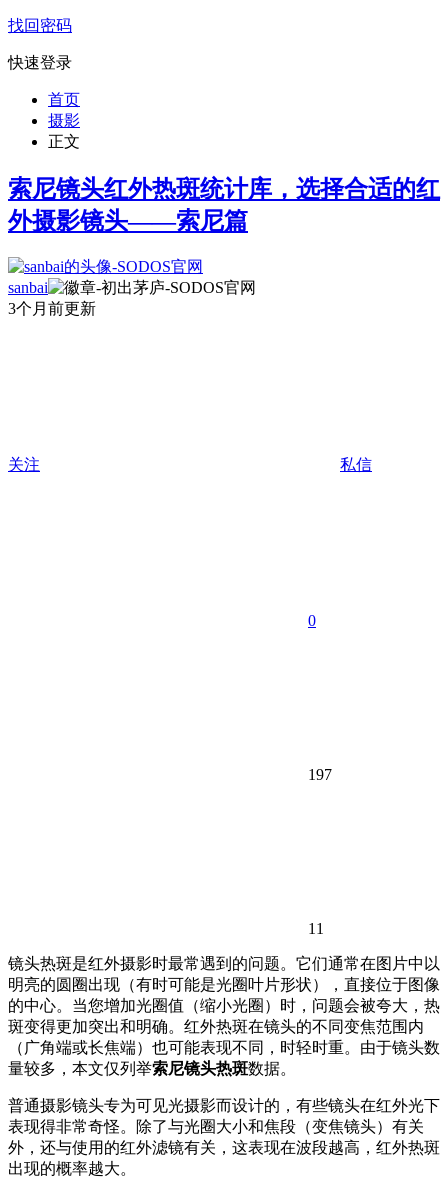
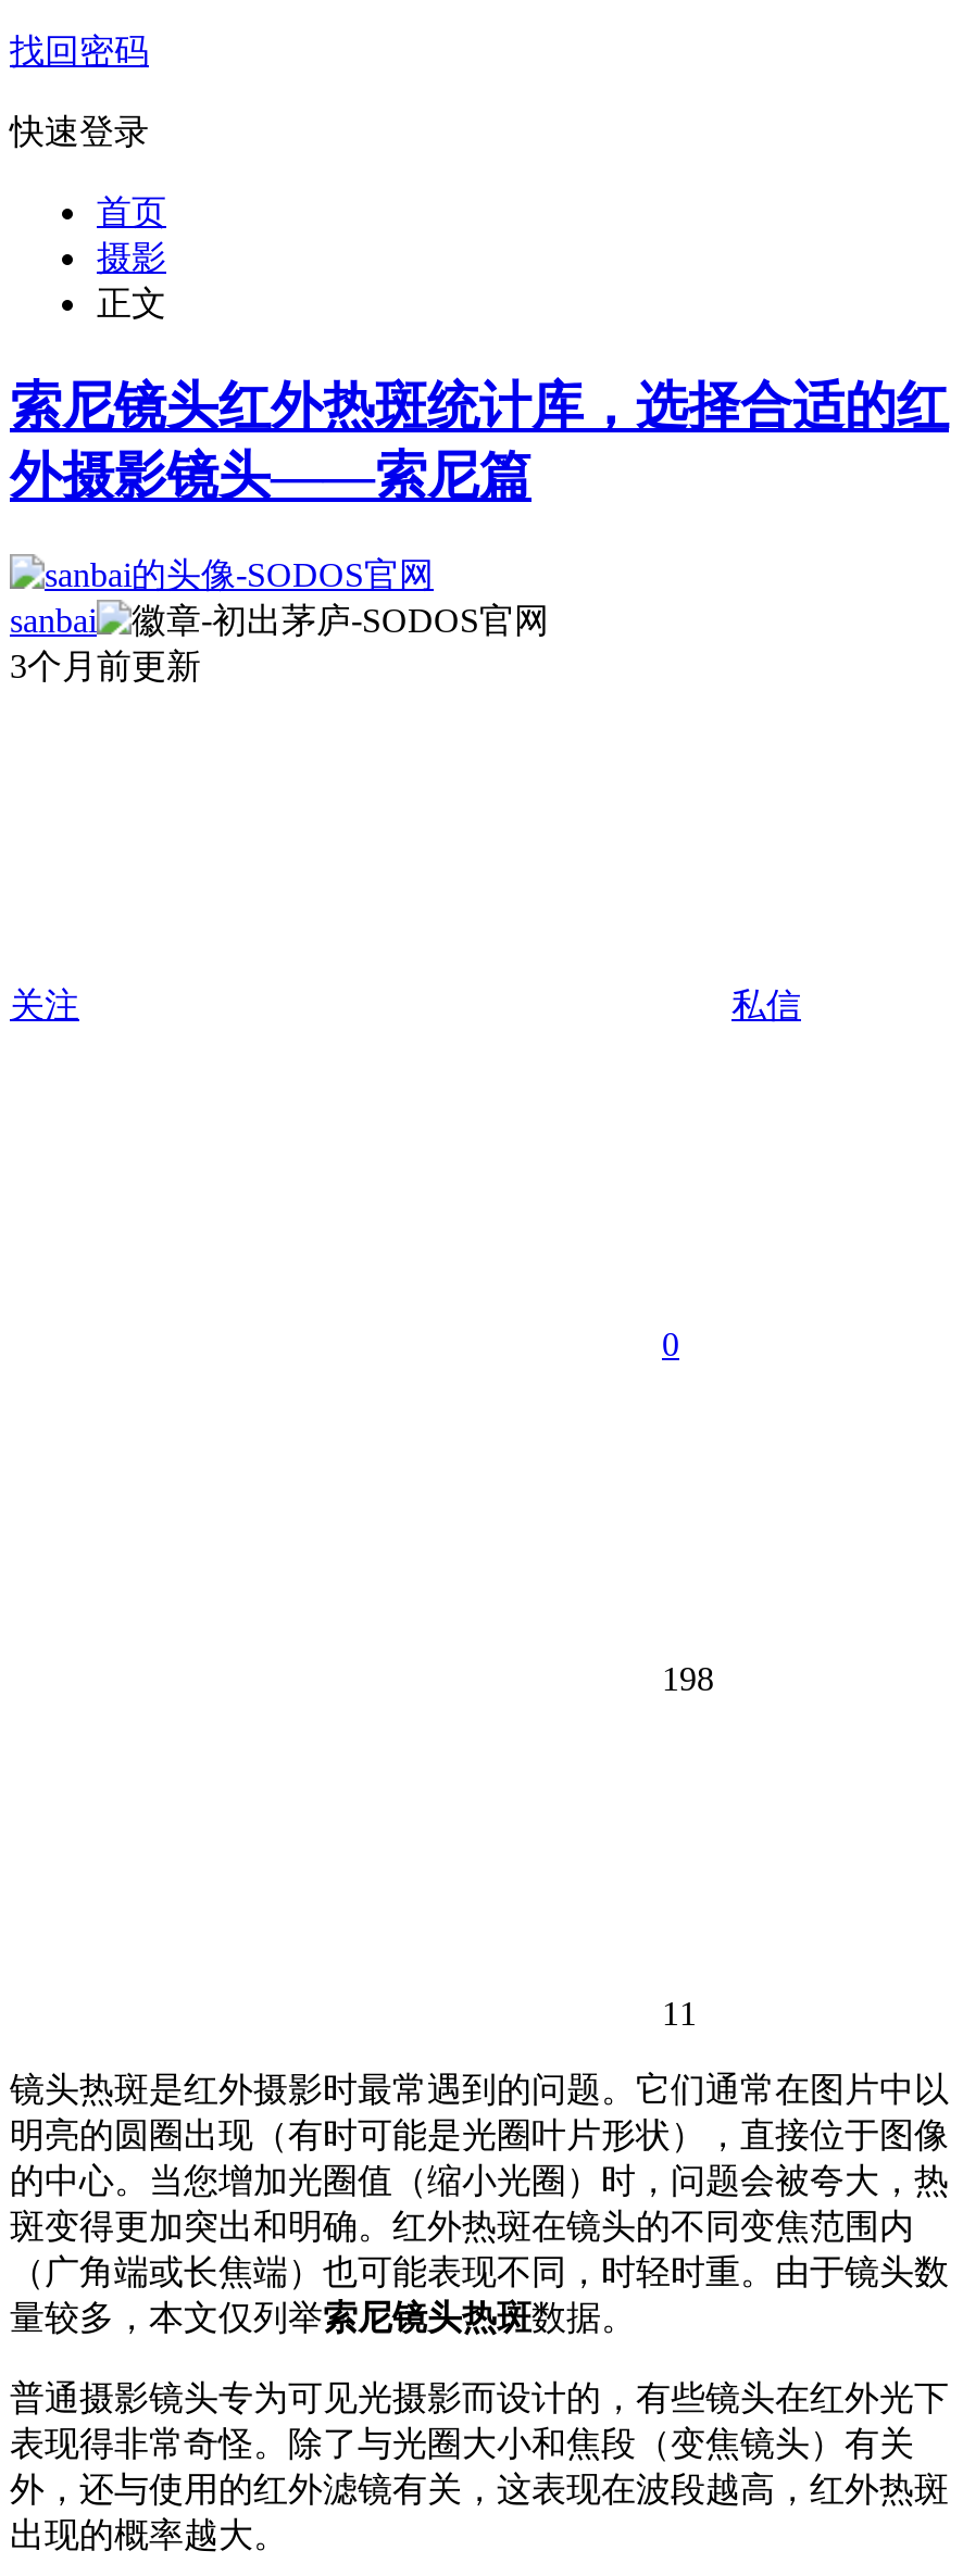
[308,766,332,783] 197 -> [662,1660,714,1697] 198

